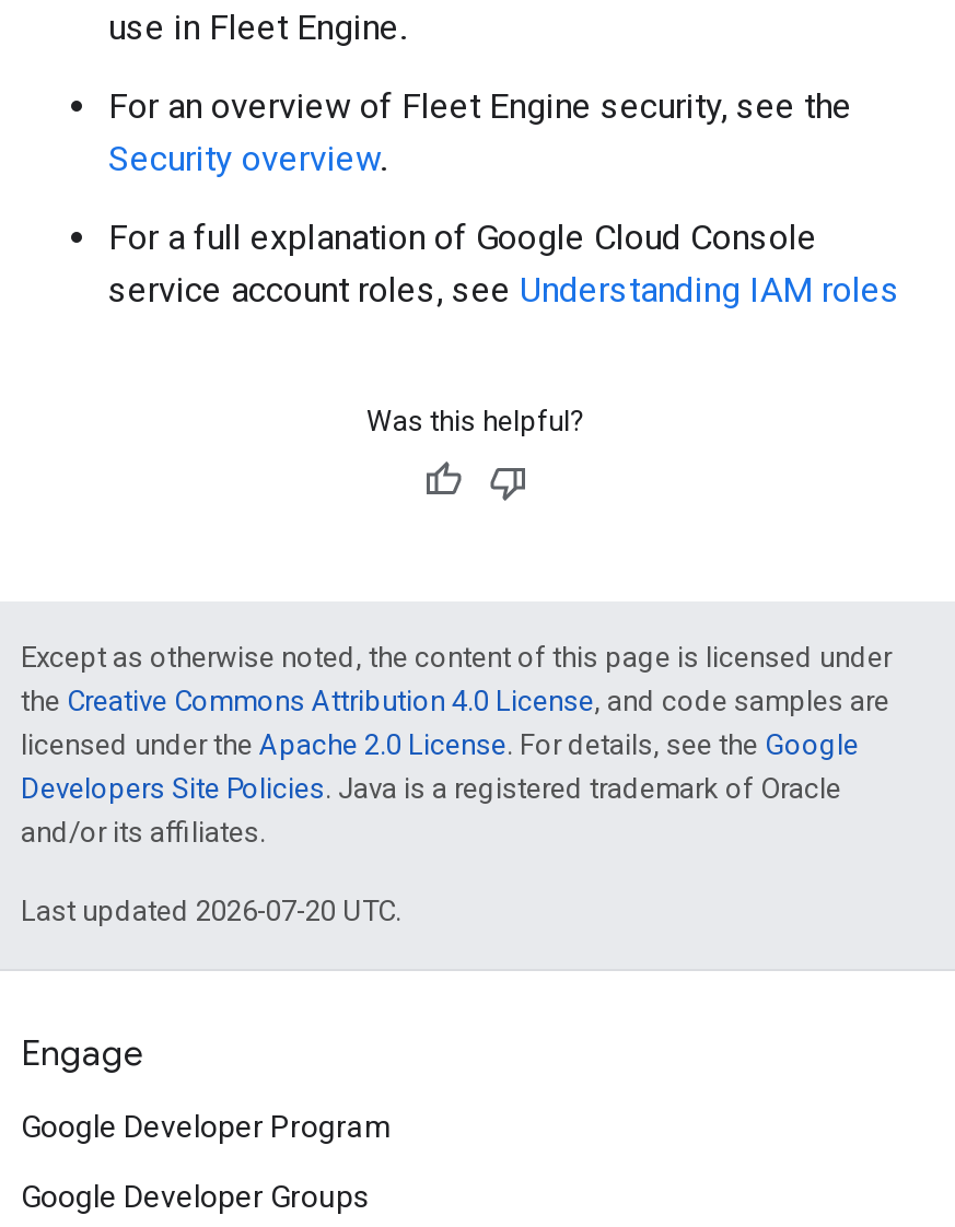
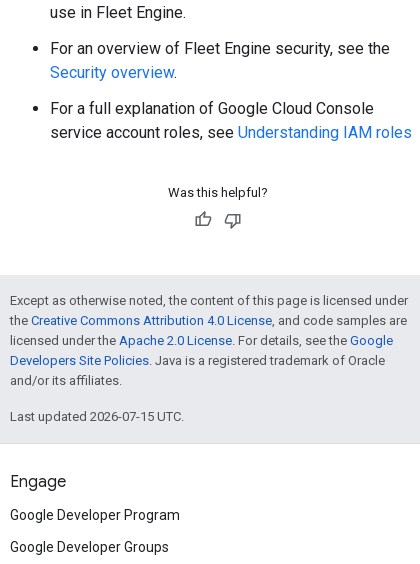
[21,895,401,927] Last updated 2026-07-20 UTC. -> [10,409,184,424] Last updated 2026-07-15 UTC.

